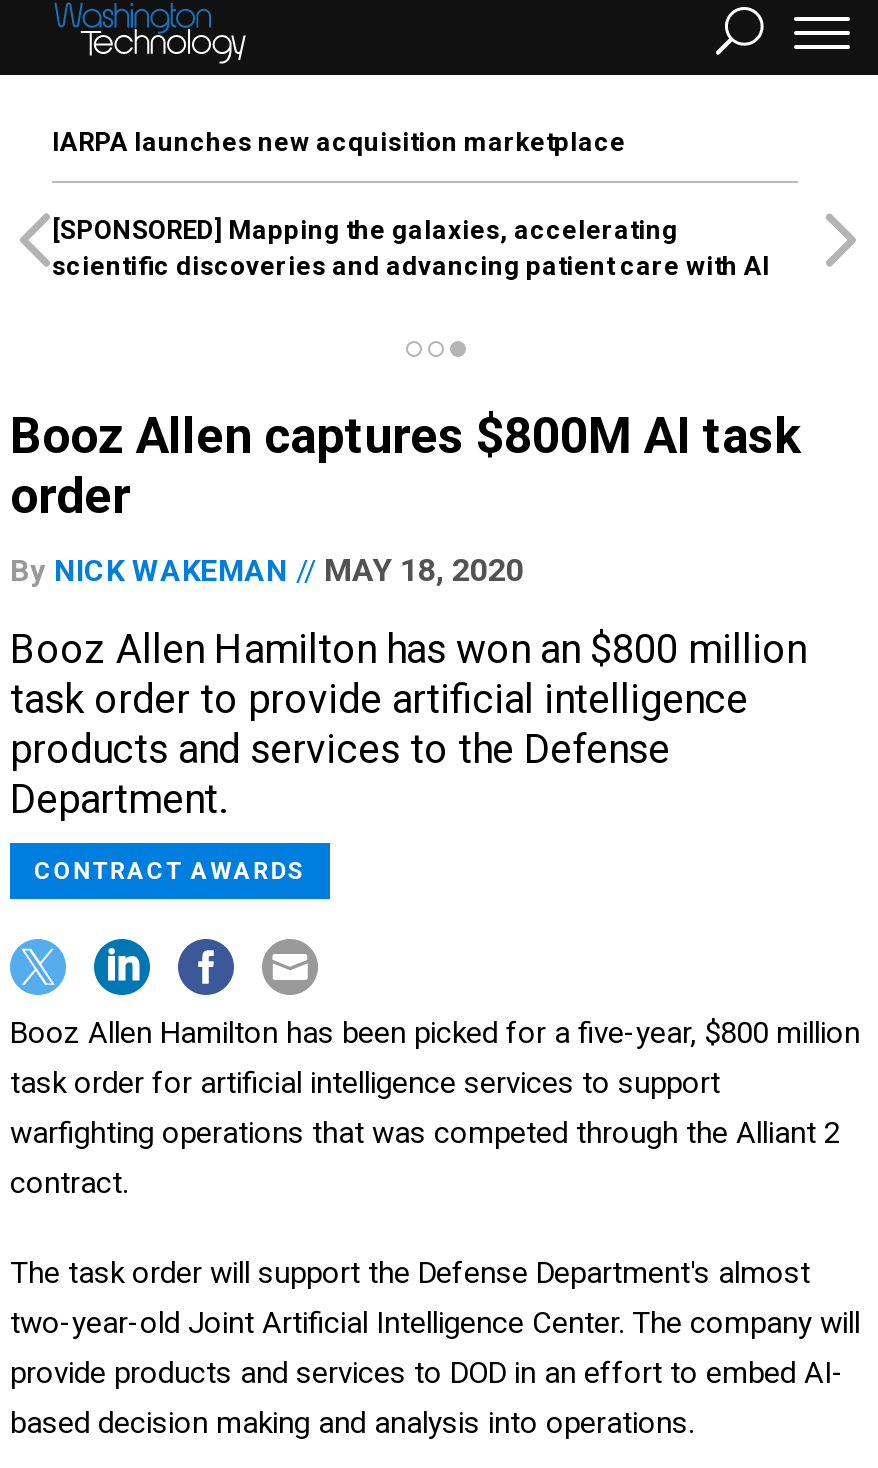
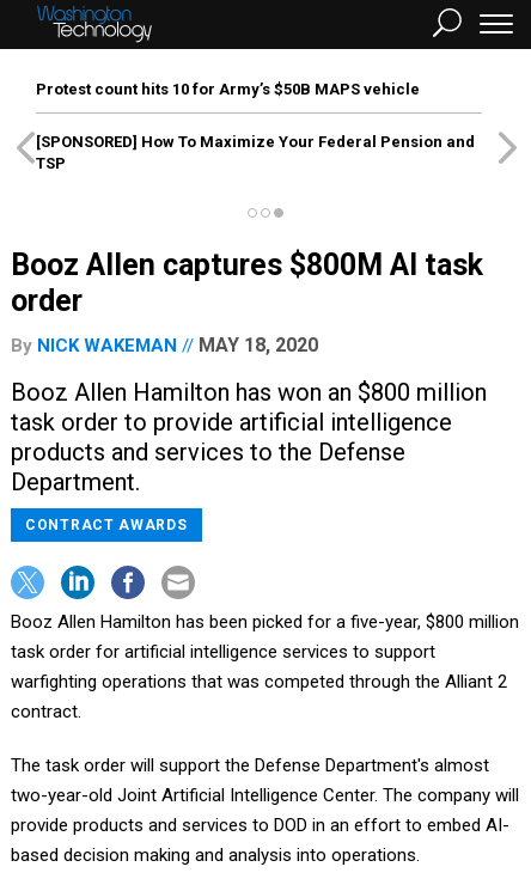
[52,127,626,157] IARPA launches new acquisition marketplace -> [36,80,420,98] Protest count hits 10 for Army’s $50B MAPS vehicle
[52,215,770,281] [SPONSORED] Mapping the galaxies, accelerating | scientific discoveries and advancing patient care with AI -> [36,133,475,172] [SPONSORED] How To Maximize Your Federal Pension and | TSP

